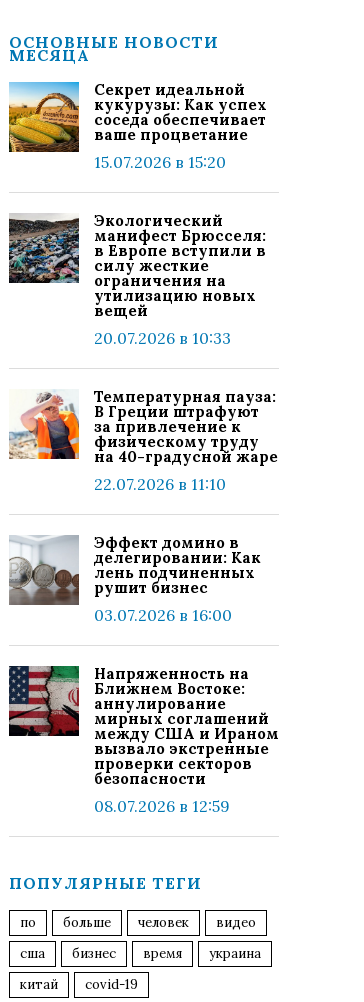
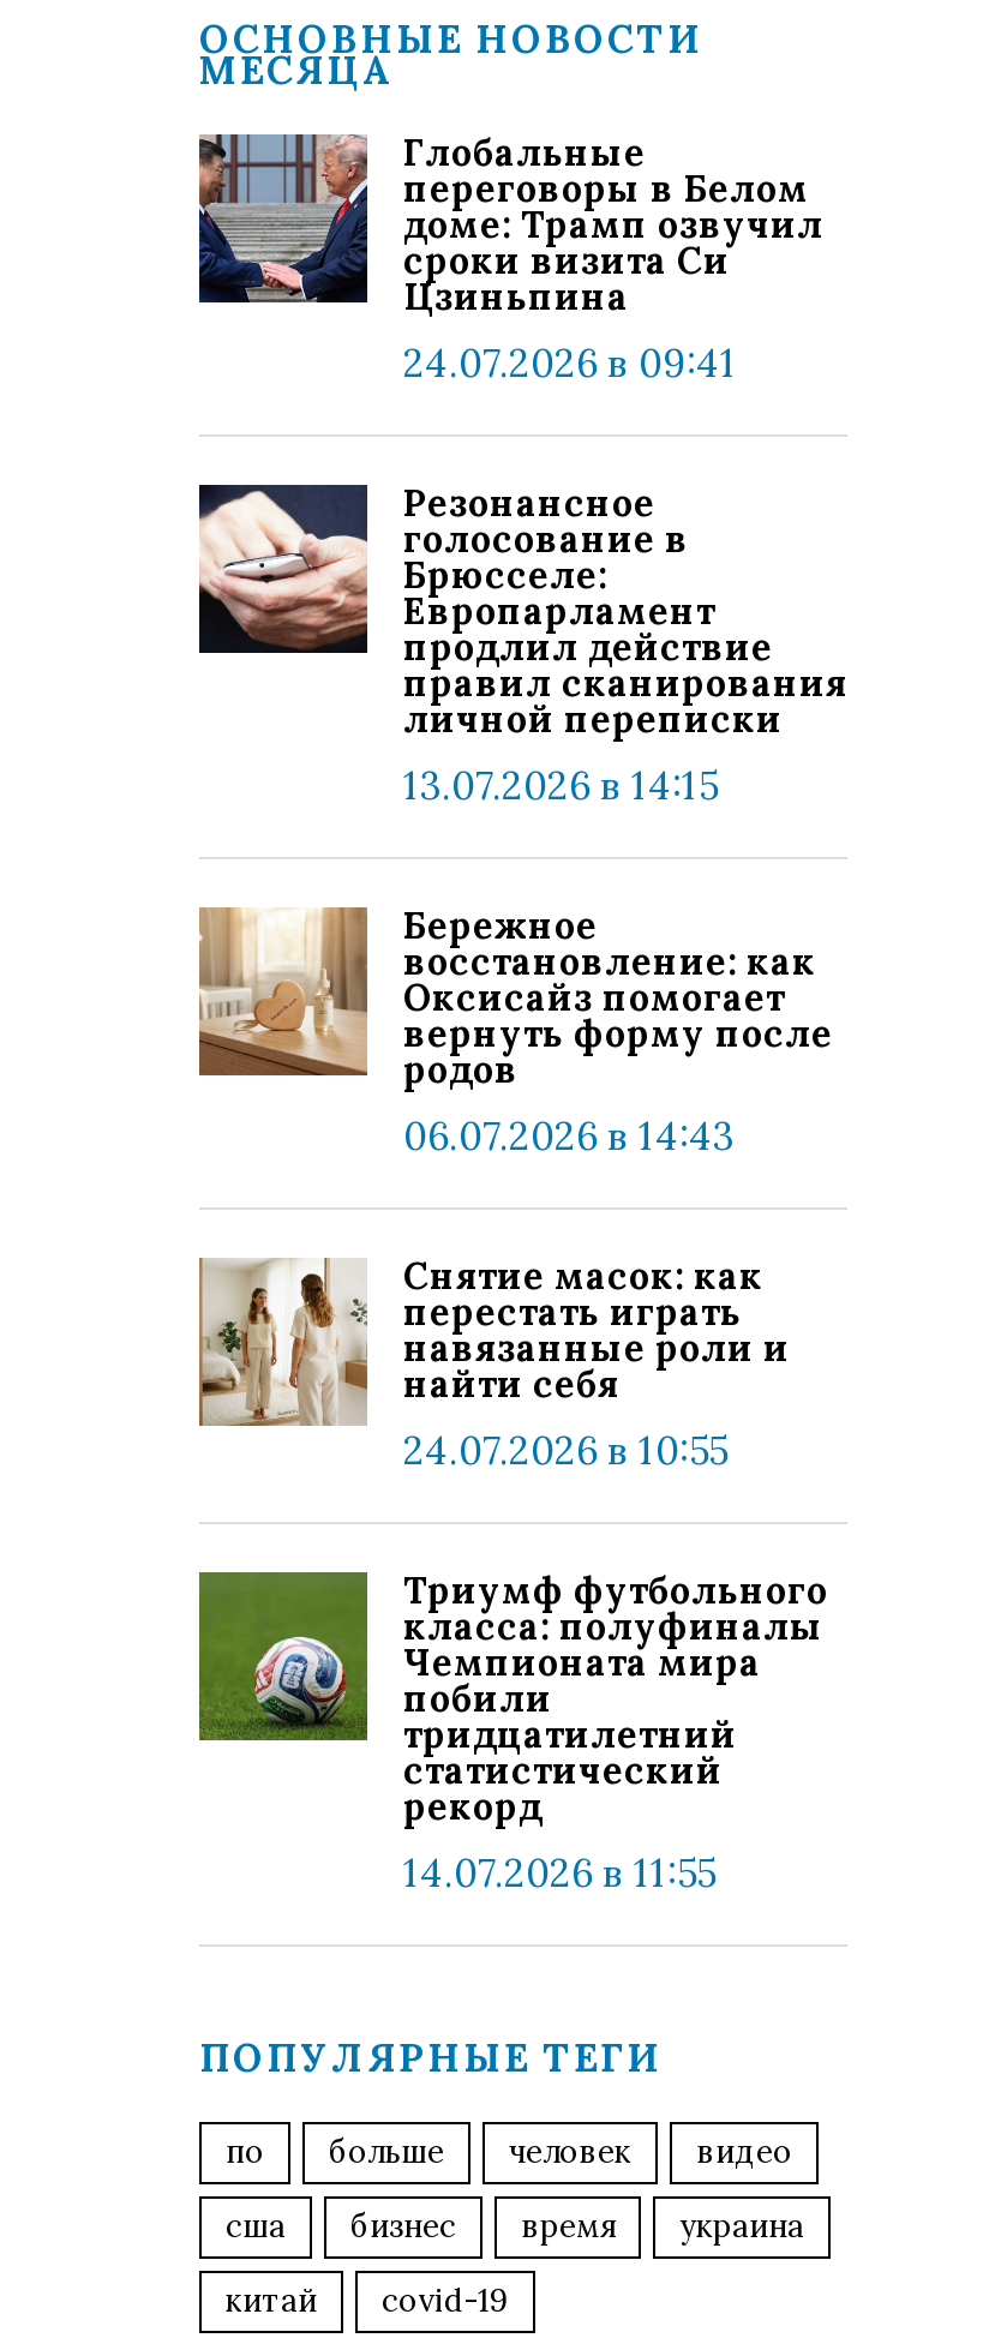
[8,80,267,172] [image] | Секрет идеальной | кукурузы: Как успех | соседа обеспечивает | ваше процветание | 15.07.2026 в 15:20 -> [197,130,823,386] [image] | Глобальные | переговоры в Белом | доме: Трамп озвучил | сроки визита Си | Цзиньпина | 24.07.2026 в 09:41
[8,211,266,348] [image] | Экологический | манифест Брюсселя: | в Европе вступили в | силу жесткие | ограничения на | утилизацию новых | вещей | 20.07.2026 в 10:33 -> [197,451,847,809] [image] | Резонансное | голосование в | Брюсселе: | Европарламент | продлил действие | правил сканирования | личной переписки | 13.07.2026 в 14:15
[9,387,278,494] [image] | Температурная пауза: | В Греции штрафуют | за привлечение к | физическому труду | на 40-градусной жаре | 22.07.2026 в 11:10 -> [197,876,833,1159] [image] | Бережное | восстановление: как | Оксисайз помогает | вернуть форму после | родов | 06.07.2026 в 14:43
[9,533,261,625] [image] | Эффект домино в | делегировании: Как | лень подчиненных | рушит бизнес | 03.07.2026 в 16:00 -> [197,1222,790,1474] [image] | Снятие масок: как | перестать играть | навязанные роли и | найти себя | 24.07.2026 в 10:55
[8,664,279,816] [image] | Напряженность на | Ближнем Востоке: | аннулирование | мирных соглашений | между США и Ираном | вызвало экстренные | проверки секторов | безопасности | 08.07.2026 в 12:59 -> [197,1536,828,1896] [image] | Триумф футбольного | класса: полуфиналы | Чемпионата мира | побили | тридцатилетний | статистический | рекорд | 14.07.2026 в 11:55

